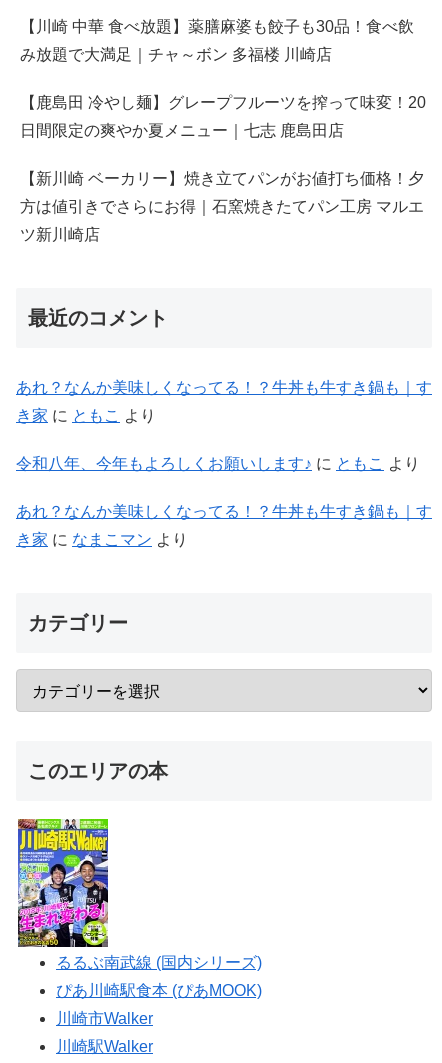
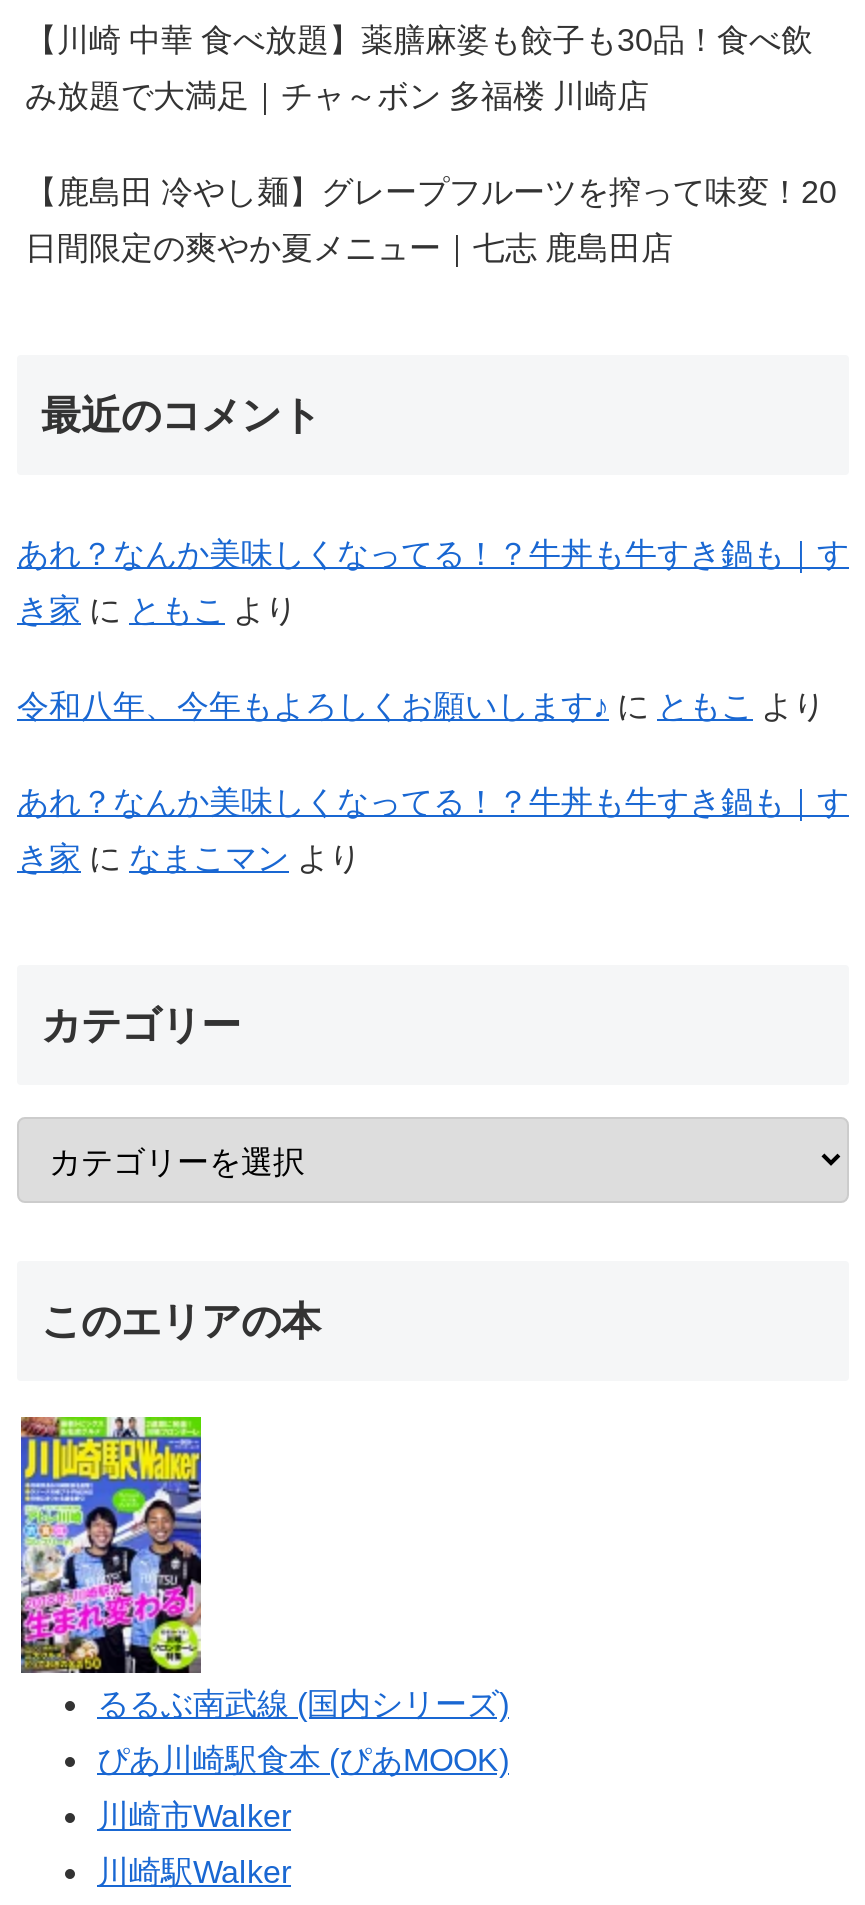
[20,170,424,243] 【新川崎 ベーカリー】焼き立てパンがお値打ち価格！夕 | 方は値引きでさらにお得｜石窯焼きたてパン工房 マルエ | ツ新川崎店 -> none

